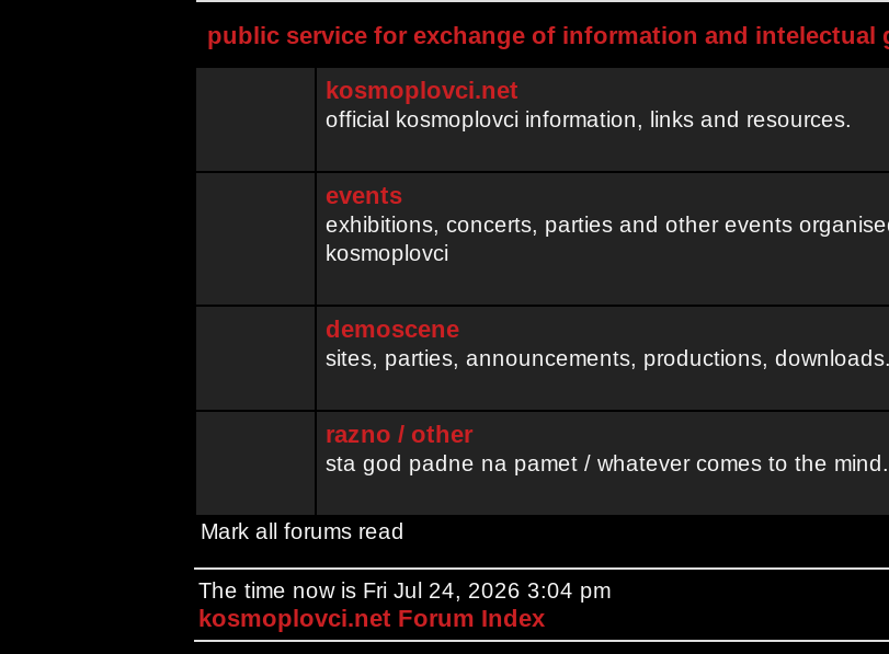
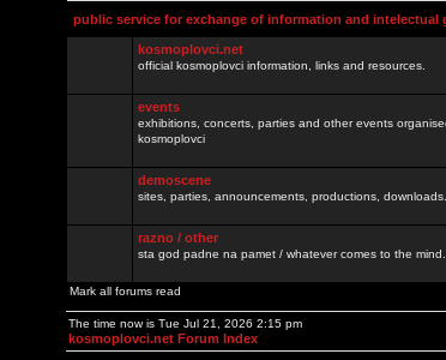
[198,578,611,603] The time now is Fri Jul 24, 2026 3:04 pm -> [68,317,302,330] The time now is Tue Jul 21, 2026 2:15 pm

